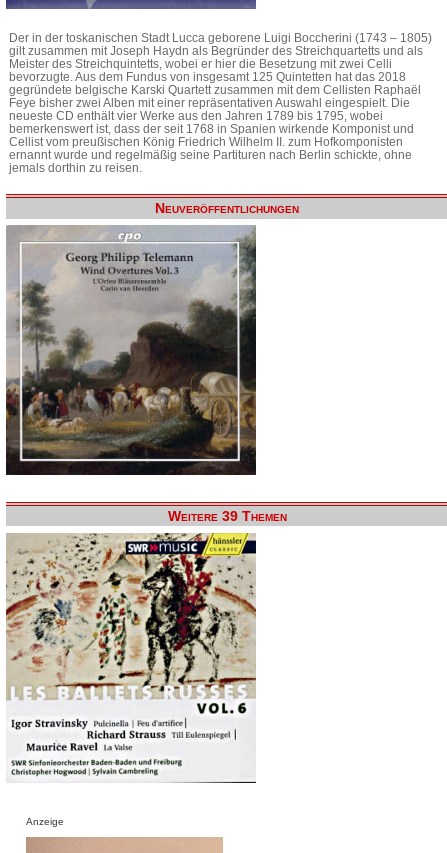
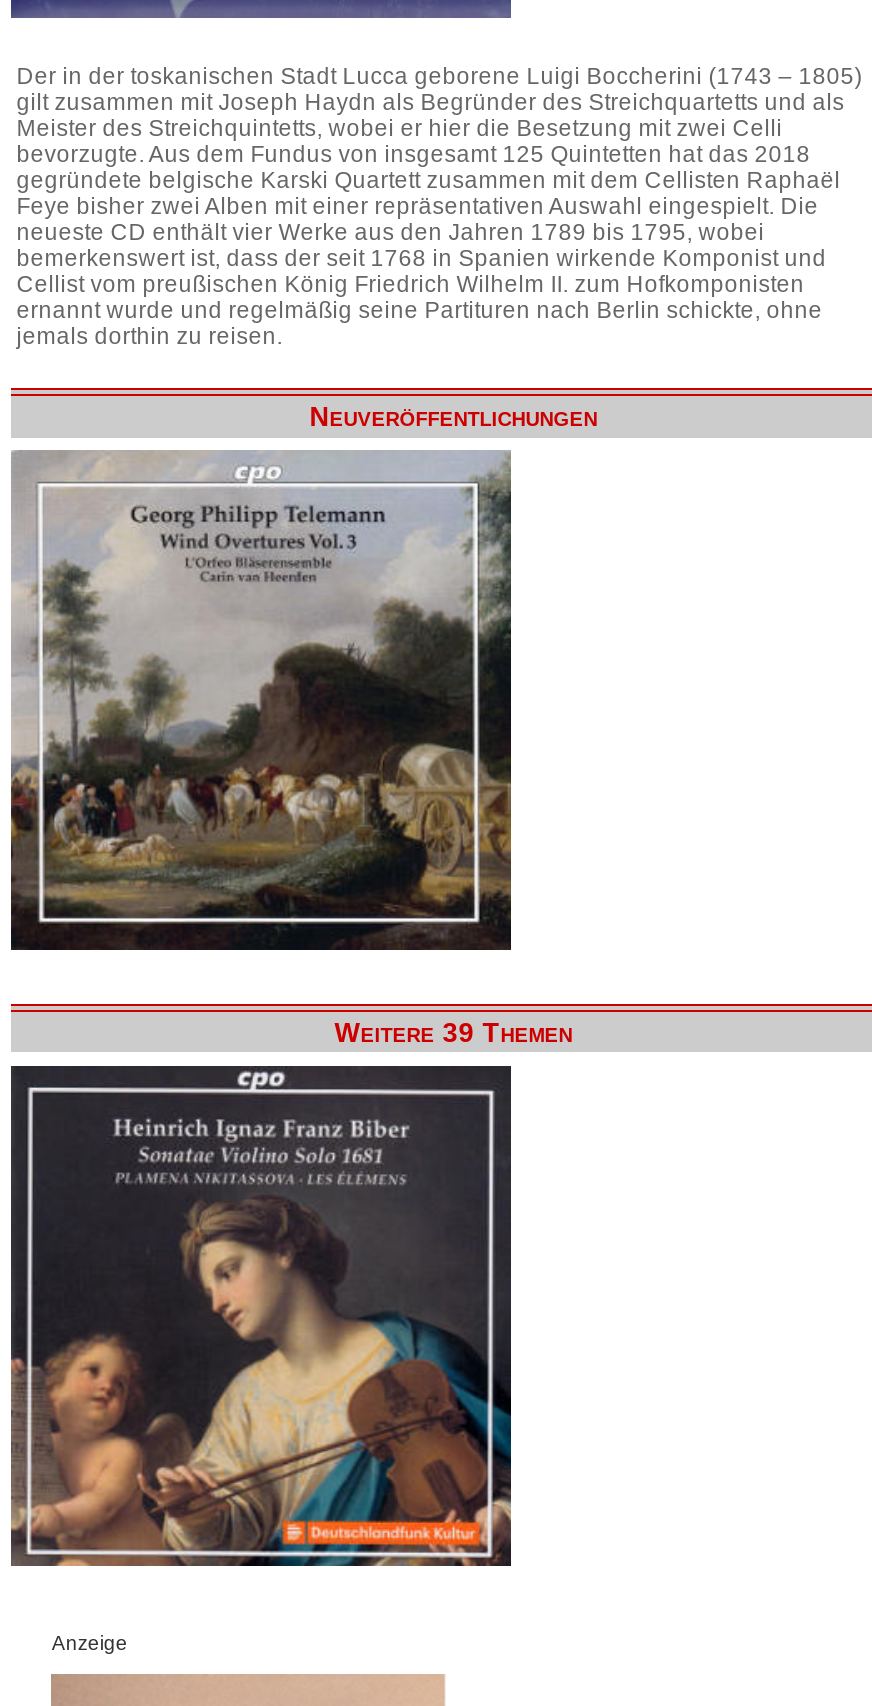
[5,532,257,783] [image] -> [9,1064,513,1568] [image]

